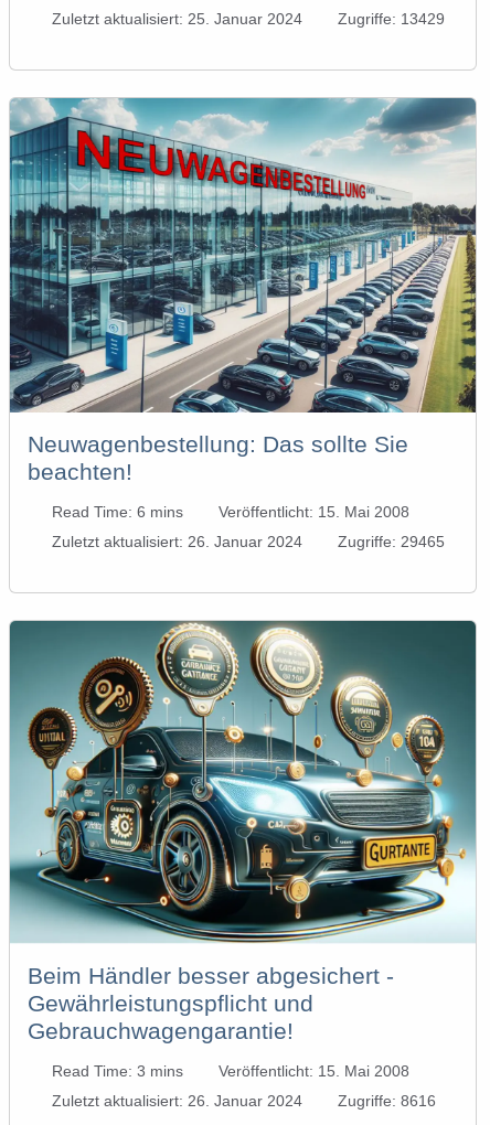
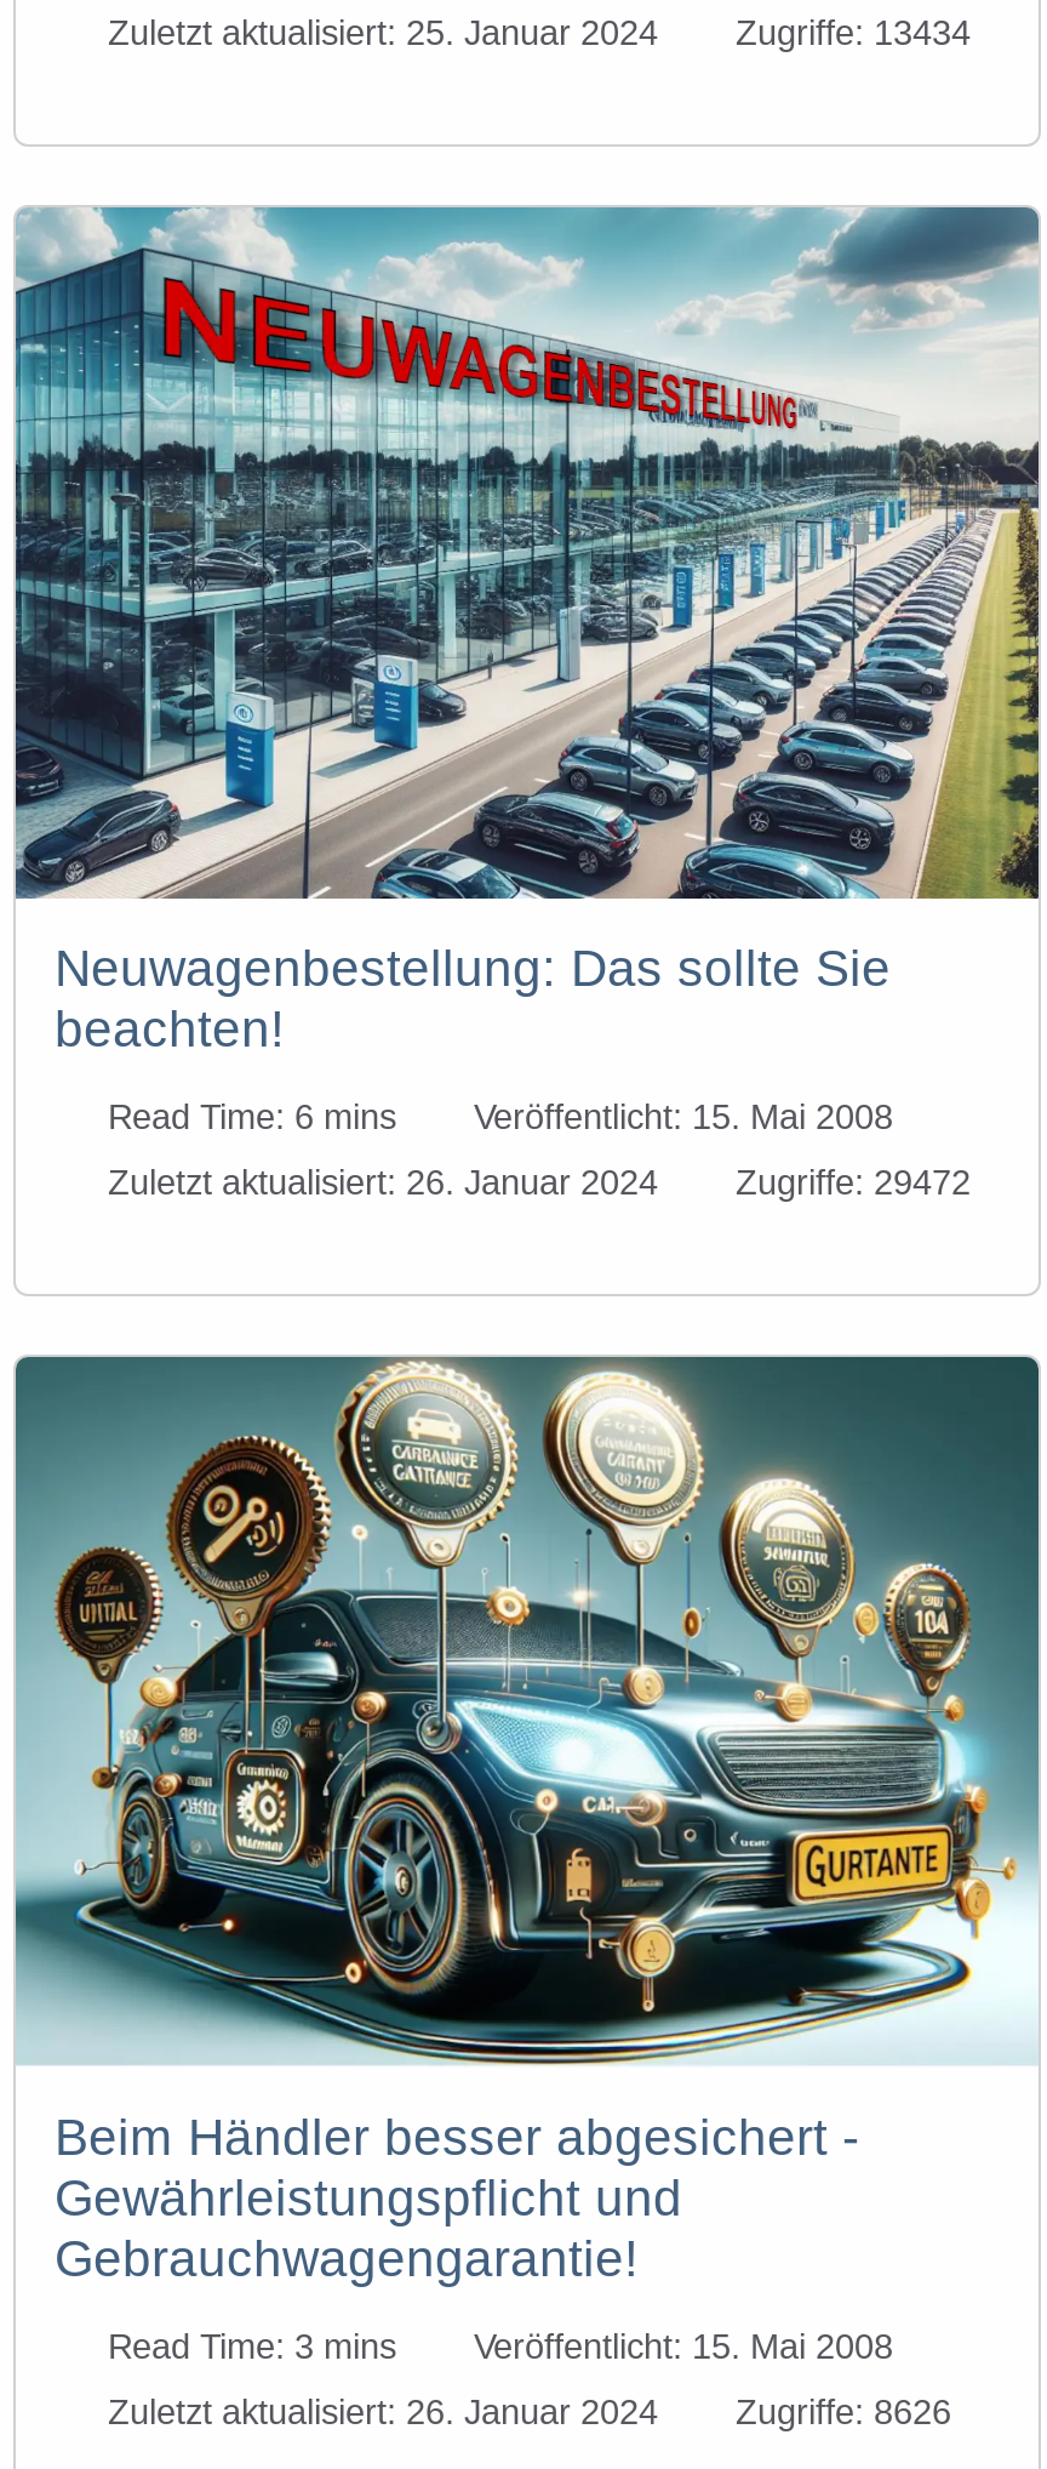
[52,9,445,27] Zuletzt aktualisiert: 25. Januar 2024 Zugriffe: 13429 -> [108,12,971,51] Zuletzt aktualisiert: 25. Januar 2024 Zugriffe: 13434
[52,533,445,551] Zuletzt aktualisiert: 26. Januar 2024 Zugriffe: 29465 -> [108,1164,971,1202] Zuletzt aktualisiert: 26. Januar 2024 Zugriffe: 29472
[52,1092,436,1110] Zuletzt aktualisiert: 26. Januar 2024 Zugriffe: 8616 -> [108,2394,951,2433] Zuletzt aktualisiert: 26. Januar 2024 Zugriffe: 8626

